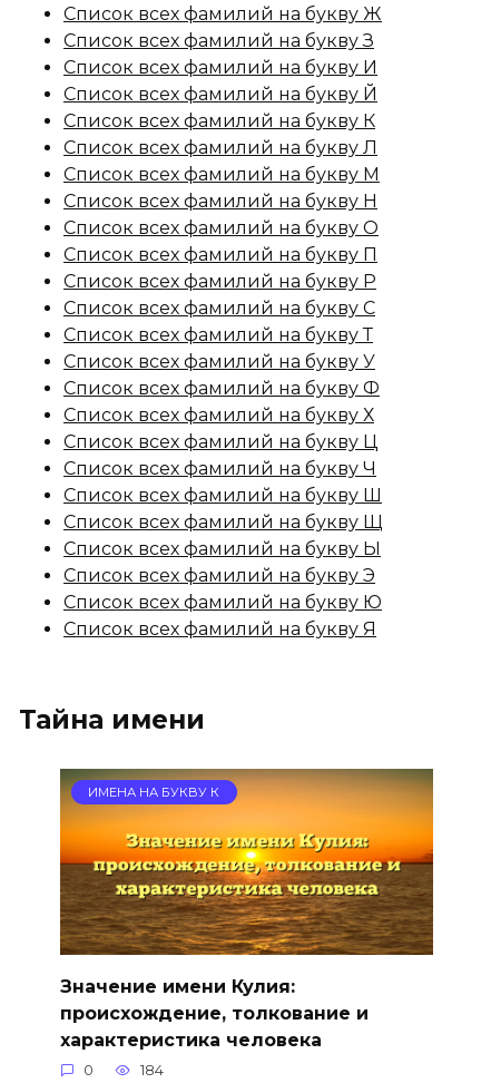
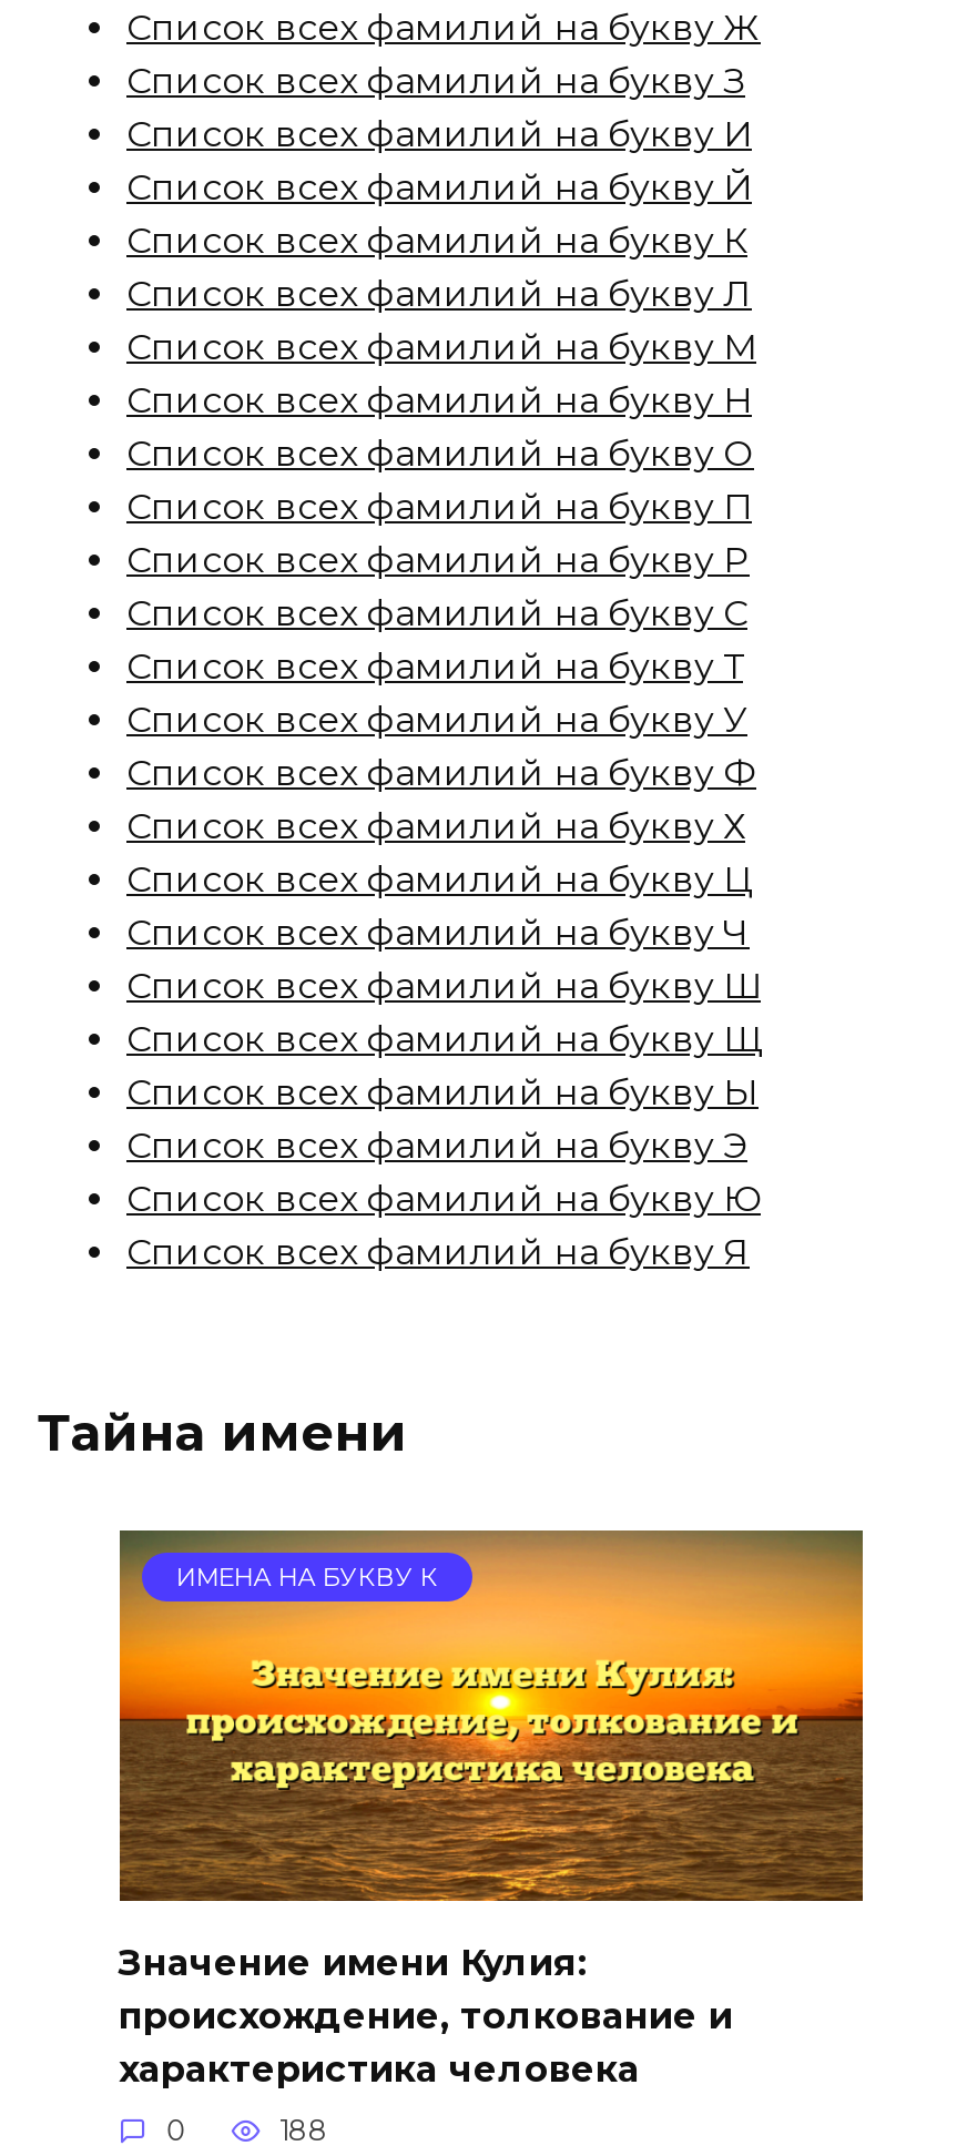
[140,1062,164,1079] 184 -> [279,2115,328,2148] 188

